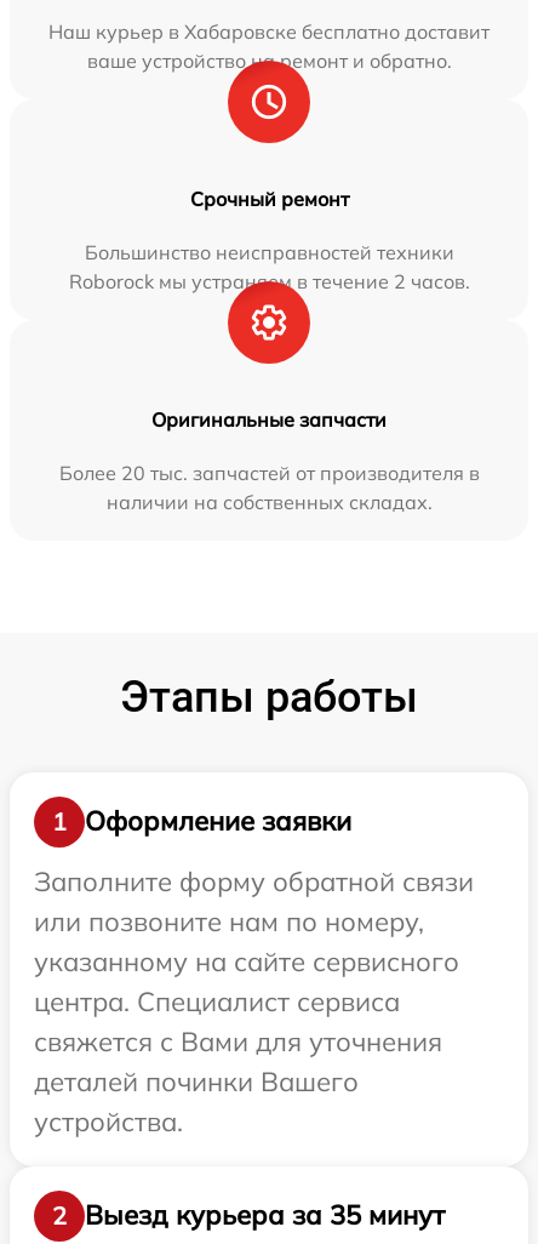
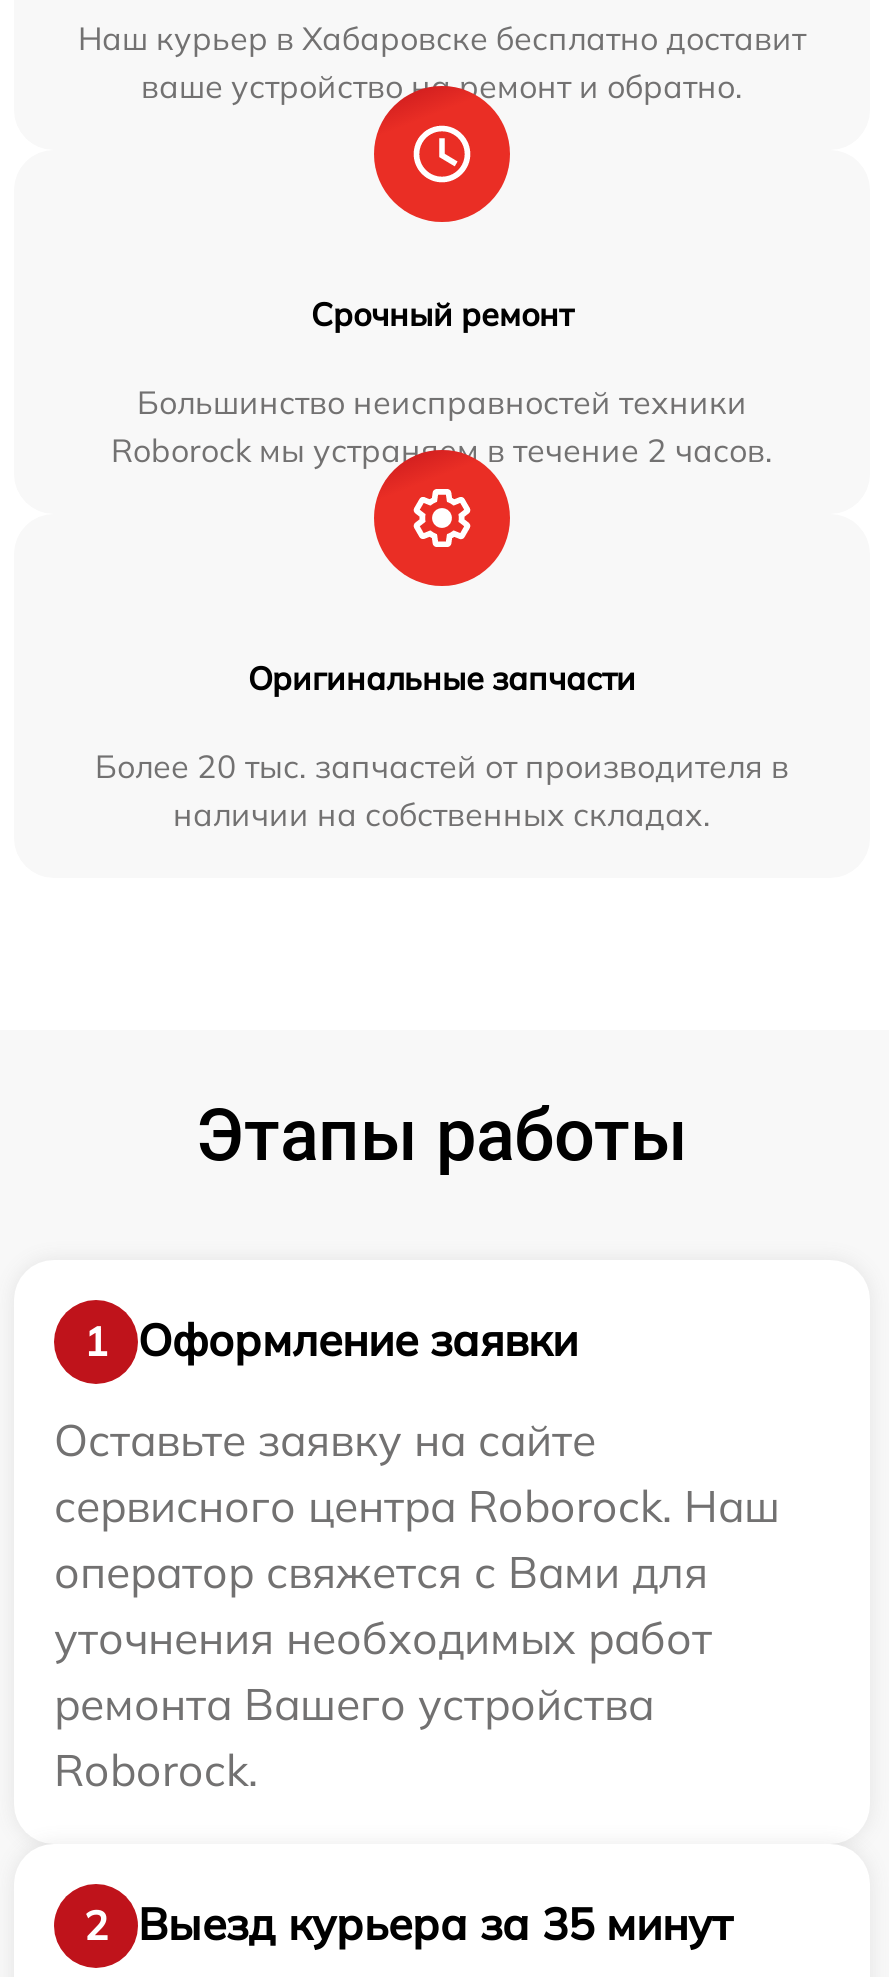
[34,864,474,1138] Заполните форму обратной связи | или позвоните нам по номеру, | указанному на сайте сервисного | центра. Специалист сервиса | свяжется с Вами для уточнения | деталей починки Вашего | устройства. -> [54,1411,780,1797] Оставьте заявку на сайте | сервисного центра Roborock. Наш | оператор свяжется с Вами для | уточнения необходимых работ | ремонта Вашего устройства | Roborock.

